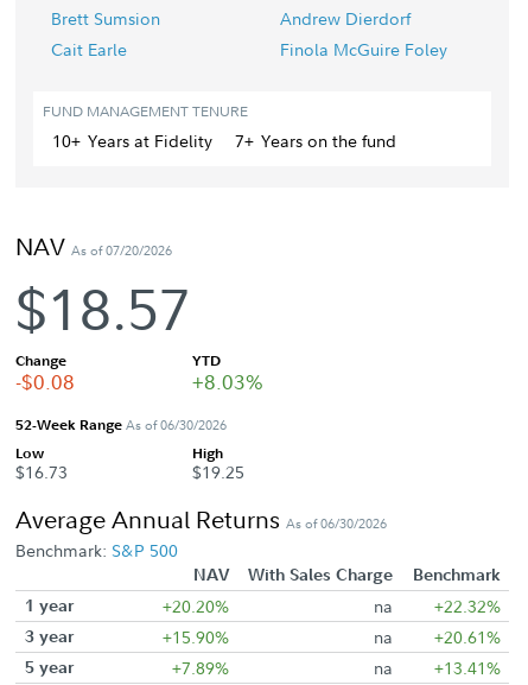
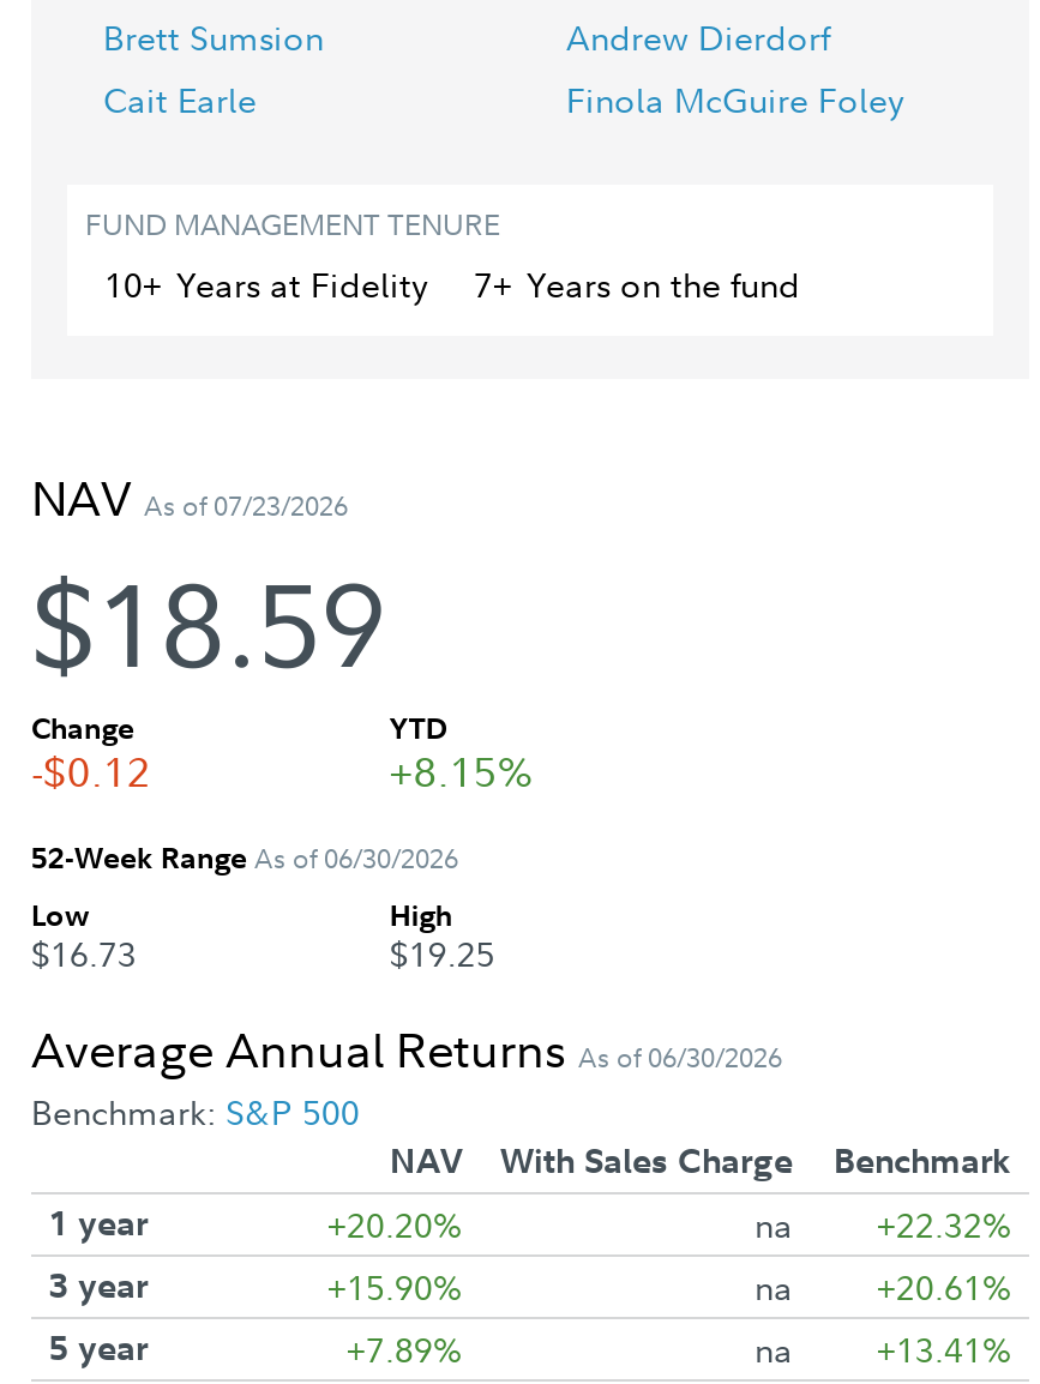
[15,230,172,262] NAV As of 07/20/2026 -> [31,465,348,530] NAV As of 07/23/2026
[15,271,191,347] $18.57 -> [31,547,386,700] $18.59
[15,367,75,395] -$0.08 -> [31,742,151,798] -$0.12
[193,367,264,395] +8.03% -> [389,742,533,798] +8.15%

